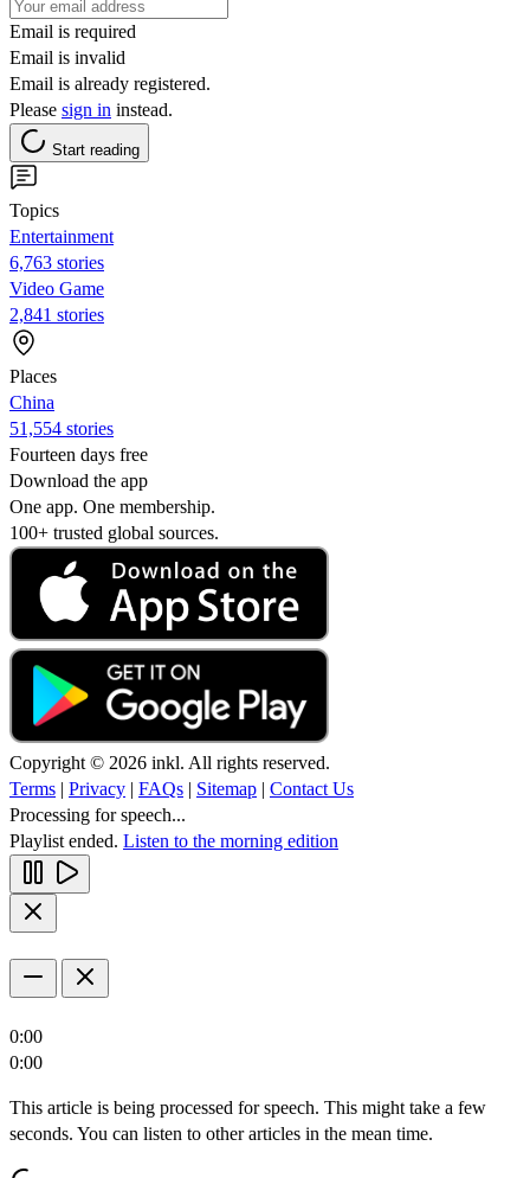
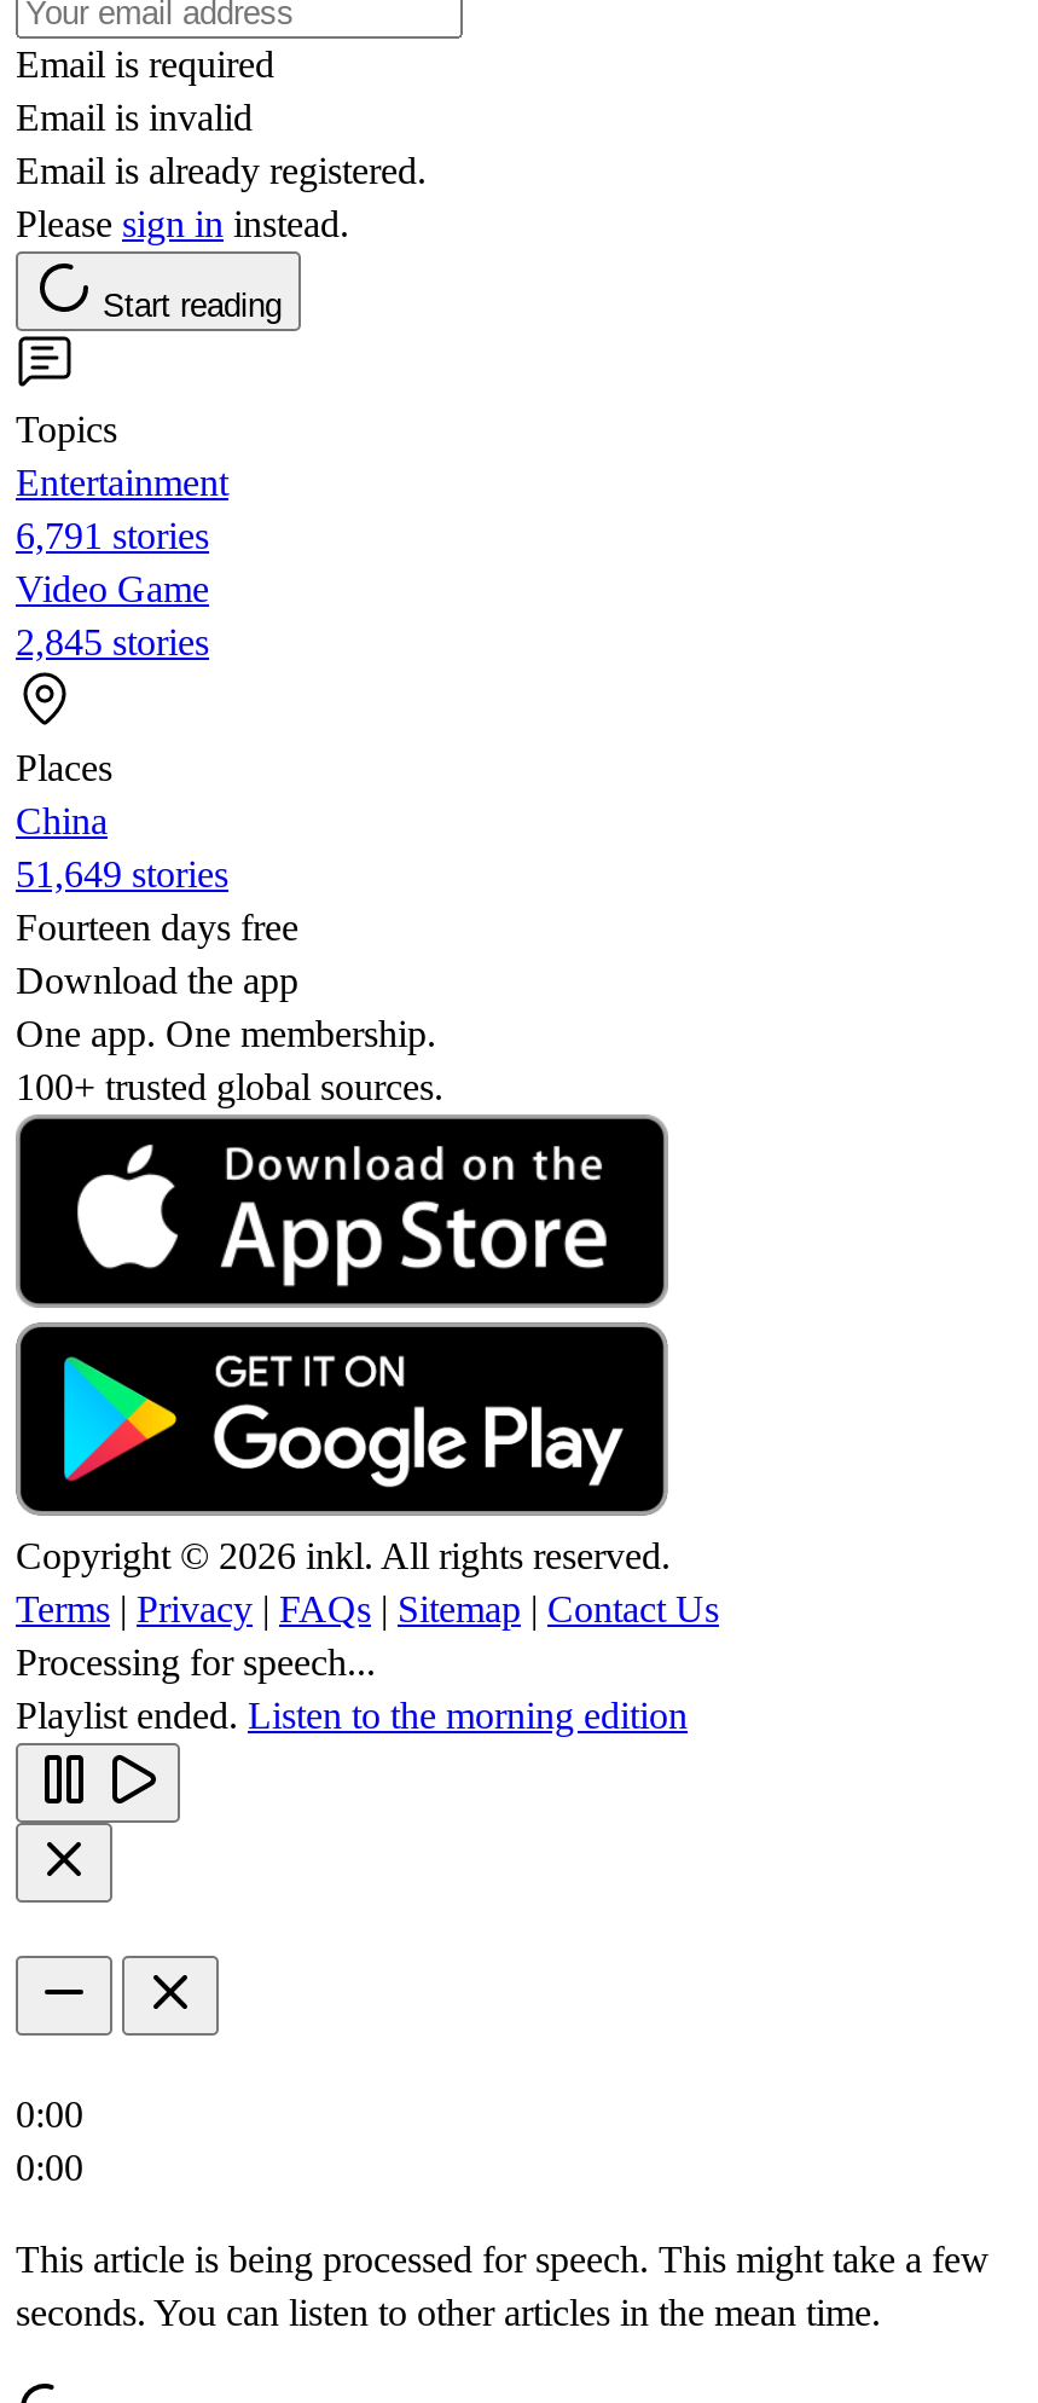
[9,252,104,272] 6,763 stories -> [16,515,209,556] 6,791 stories
[9,304,104,325] 2,841 stories -> [16,621,209,662] 2,845 stories
[9,418,114,438] 51,554 stories -> [16,853,228,894] 51,649 stories

